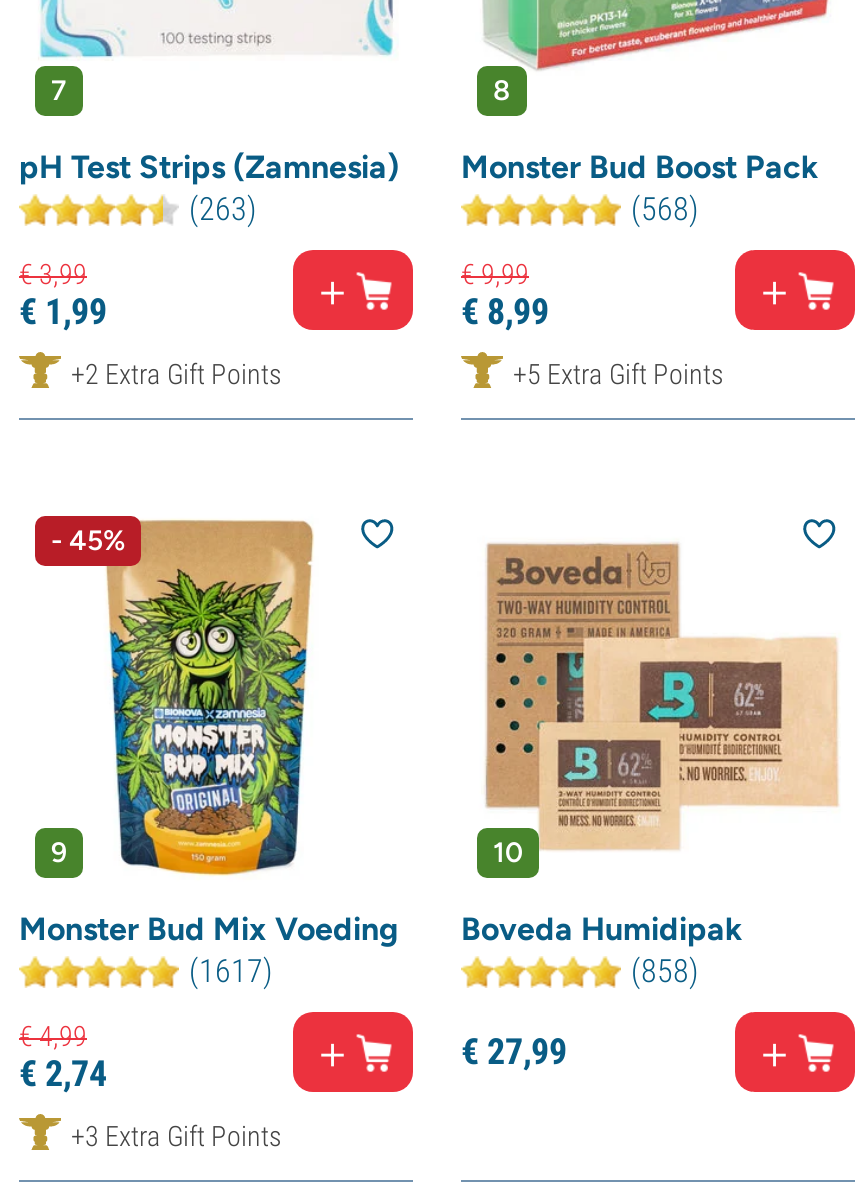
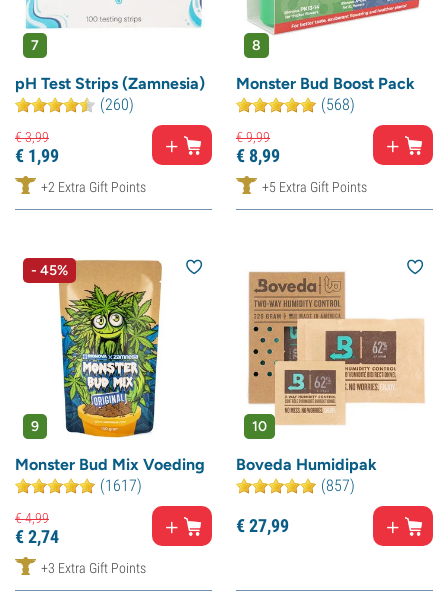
[189,190,257,228] (263) -> [100,95,134,114] (260)
[631,952,699,990] (858) -> [321,476,355,495] (857)

